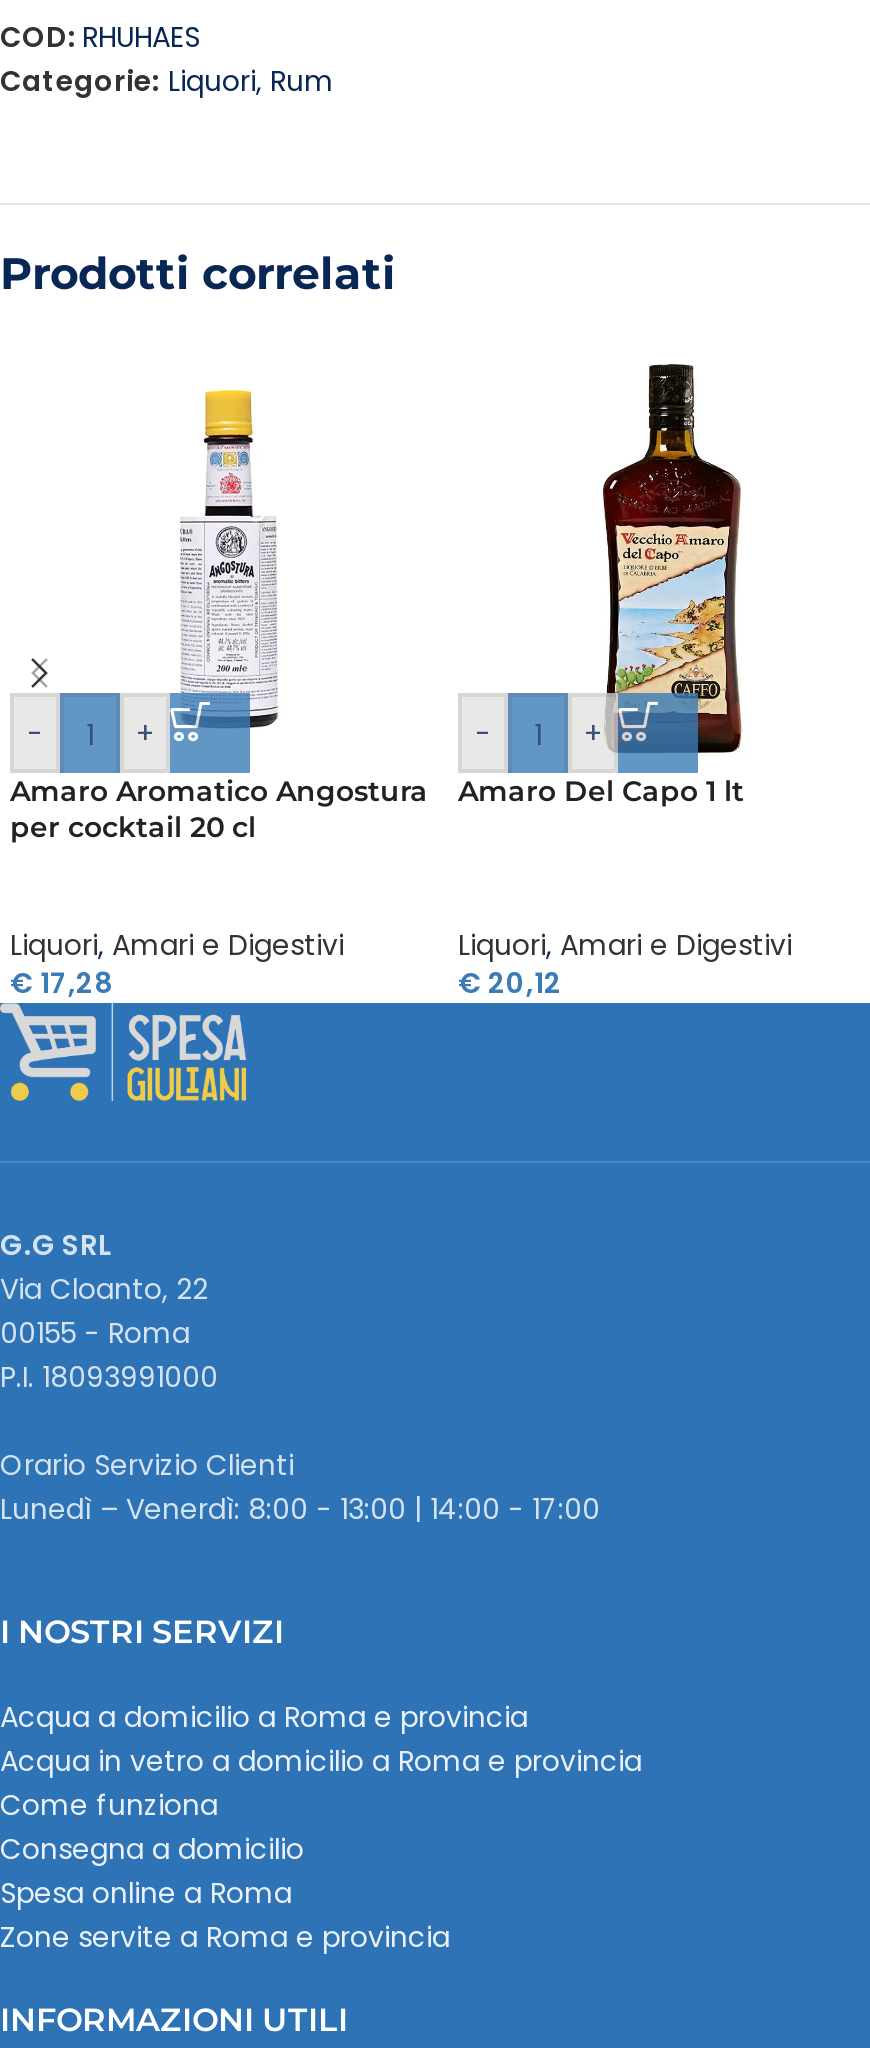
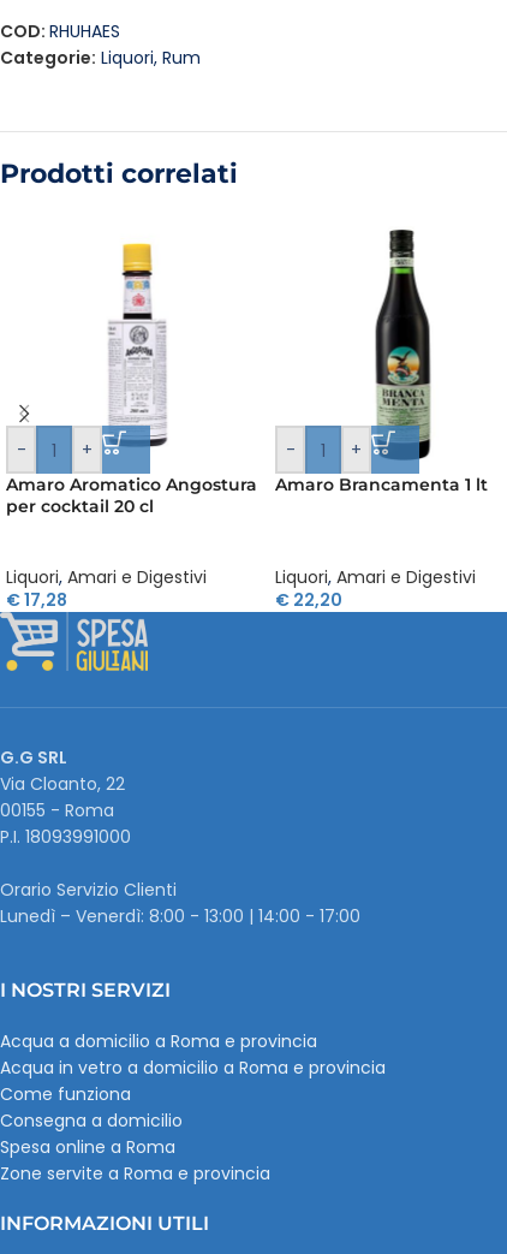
[458,363,744,809] [image] | Amaro Del Capo 1 lt -> [275,228,488,495] [image] | Amaro Brancamenta 1 lt
[458,962,562,1002] €20,12 -> [275,588,342,612] €22,20

